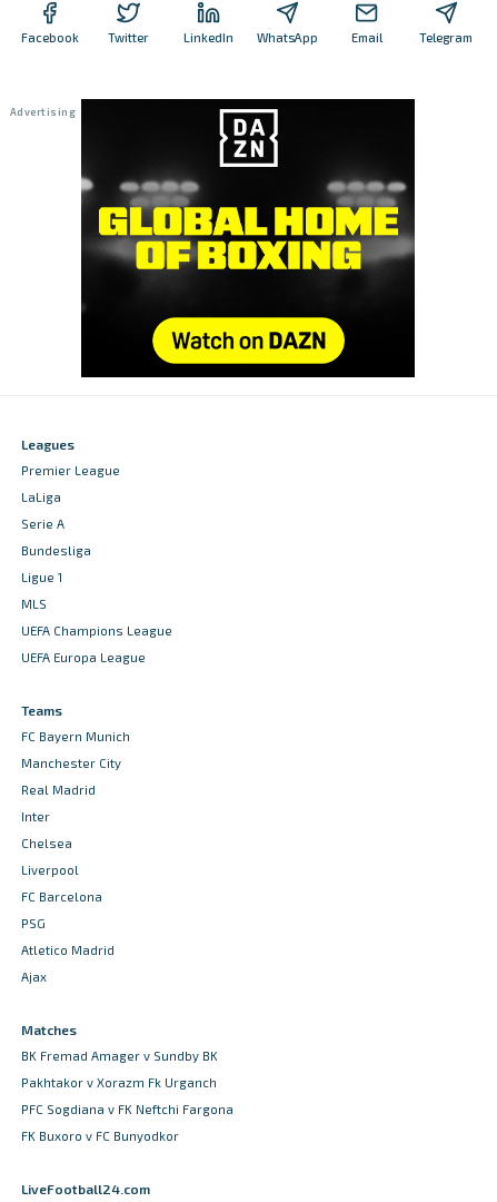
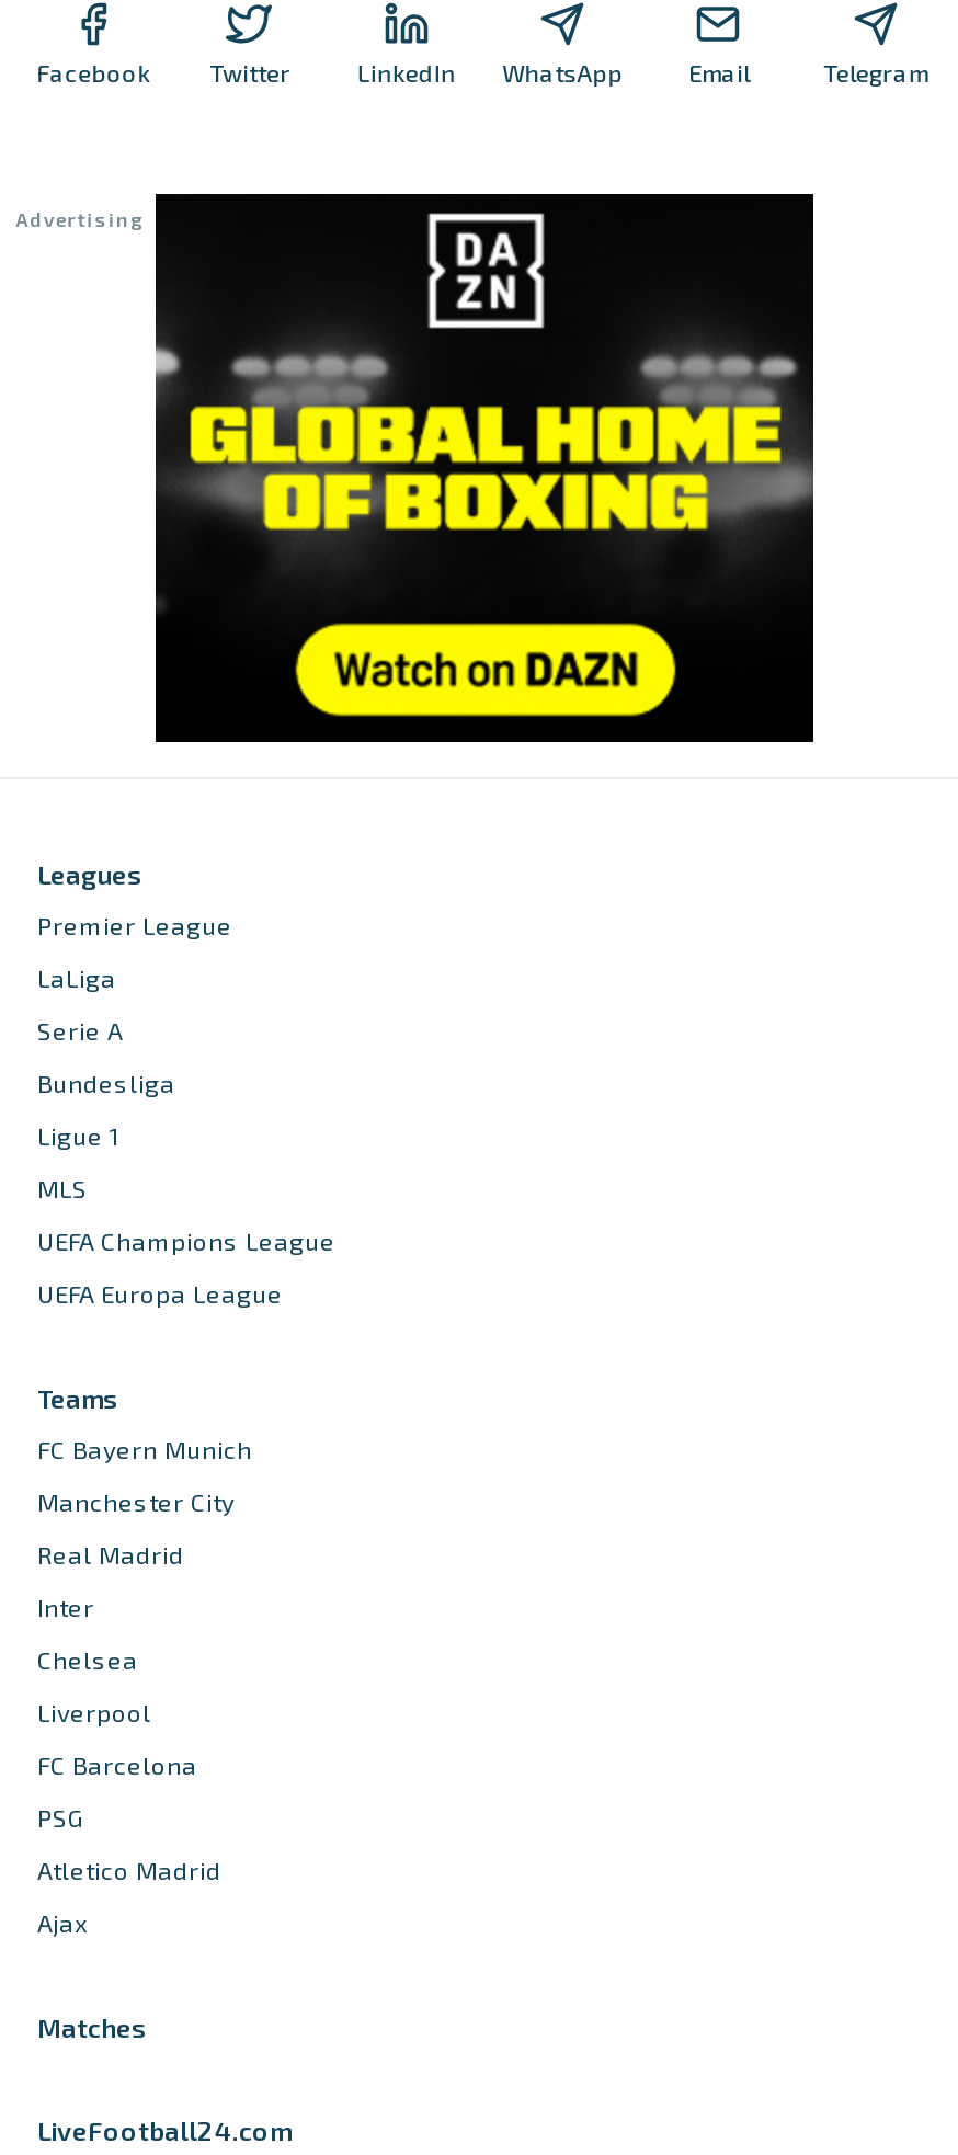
[21,1048,233,1143] BK Fremad Amager v Sundby BK | Pakhtakor v Xorazm Fk Urganch | PFC Sogdiana v FK Neftchi Fargona | FK Buxoro v FC Bunyodkor -> none

